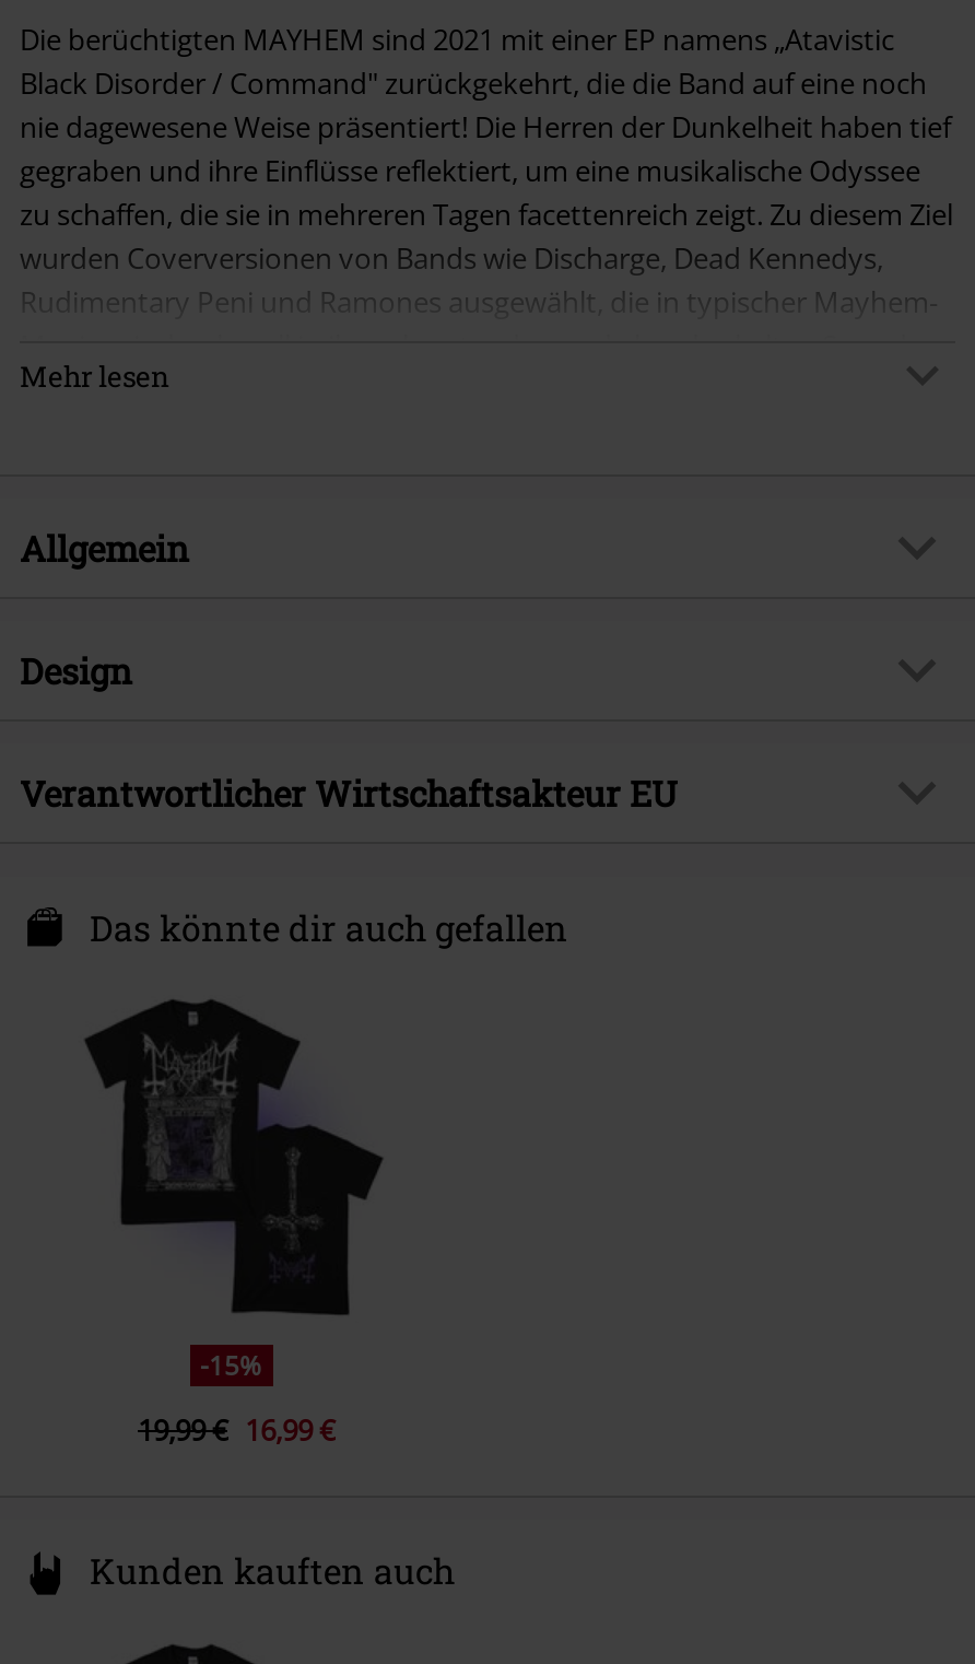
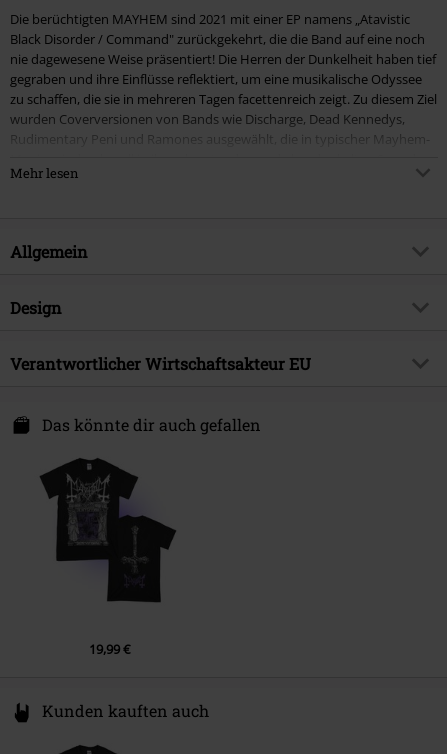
[138,1348,334,1451] -15% | 19,99 € 16,99 € -> [88,640,129,658] 19,99 €

